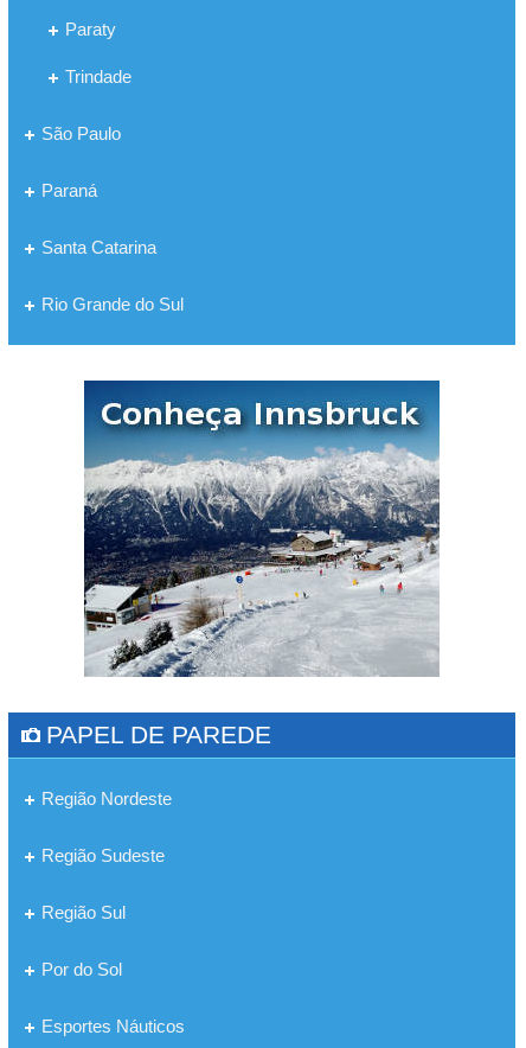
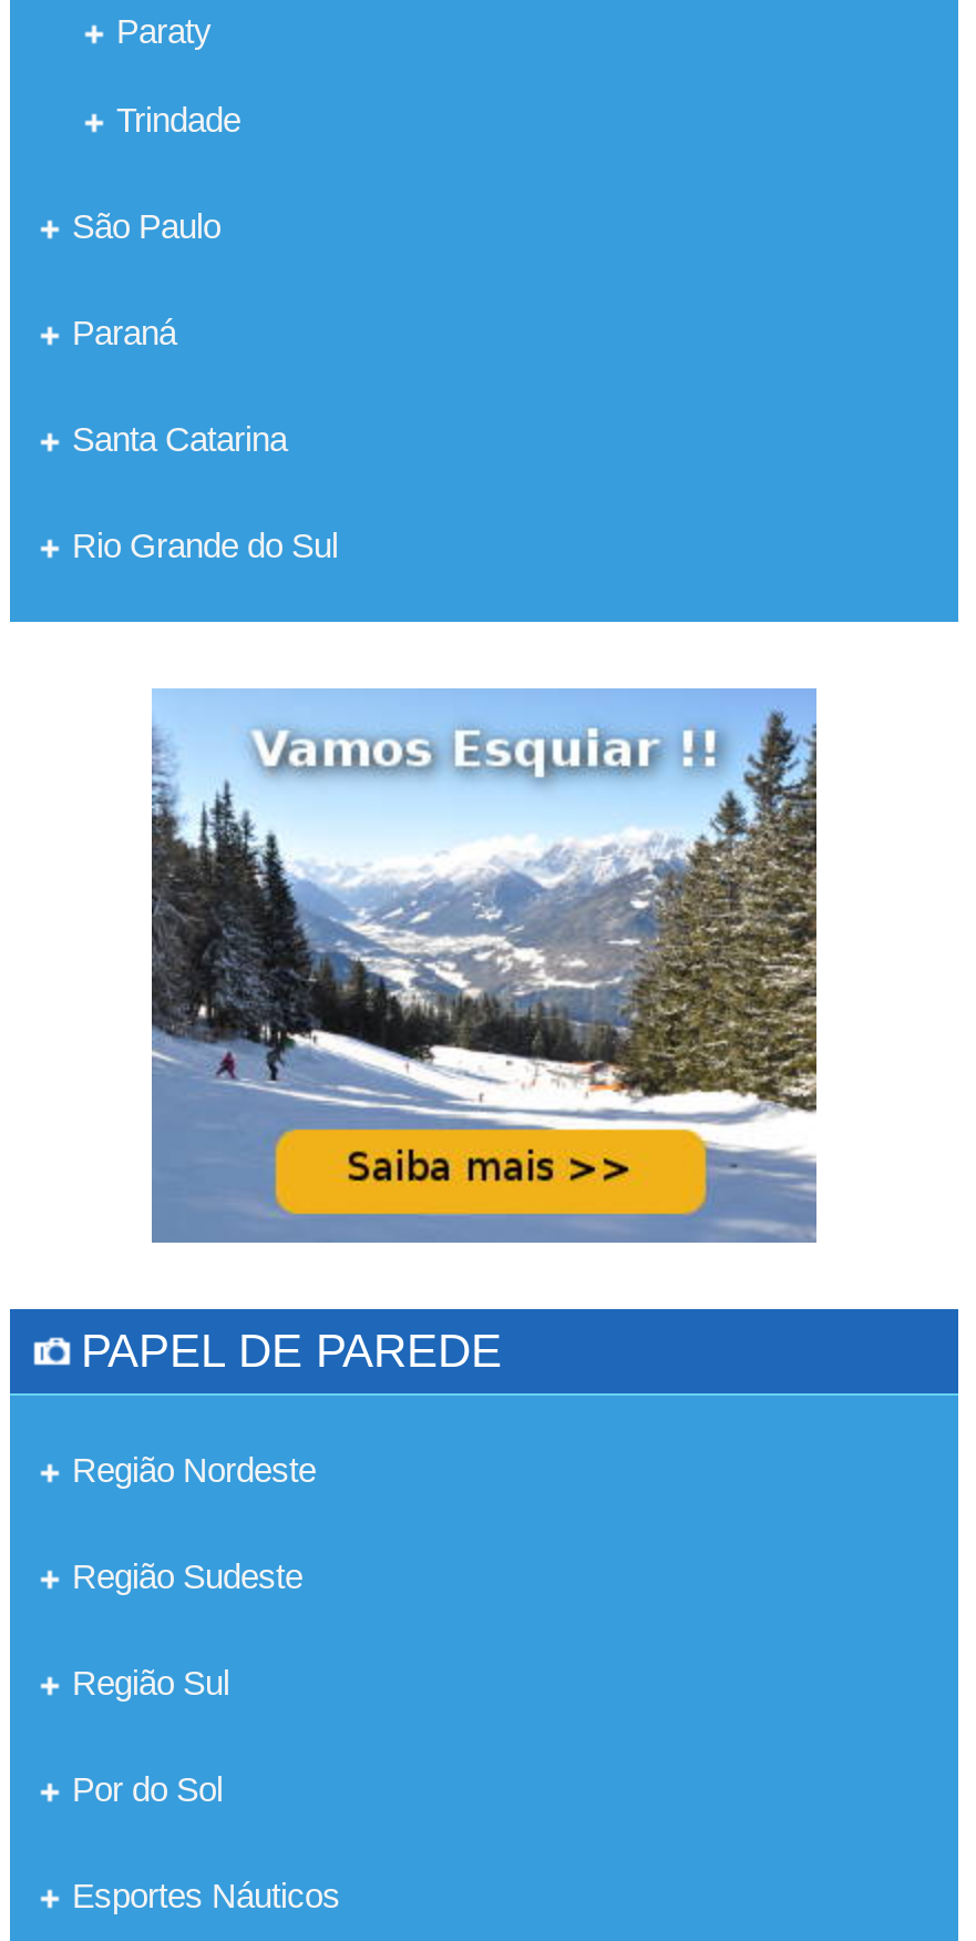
[83,379,441,677] [image] -> [150,688,819,1243] [image]

